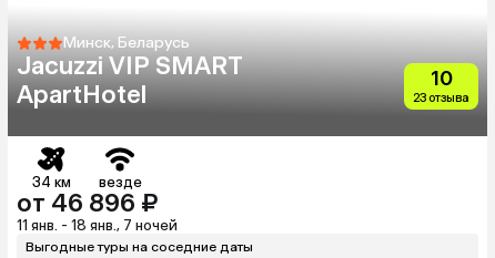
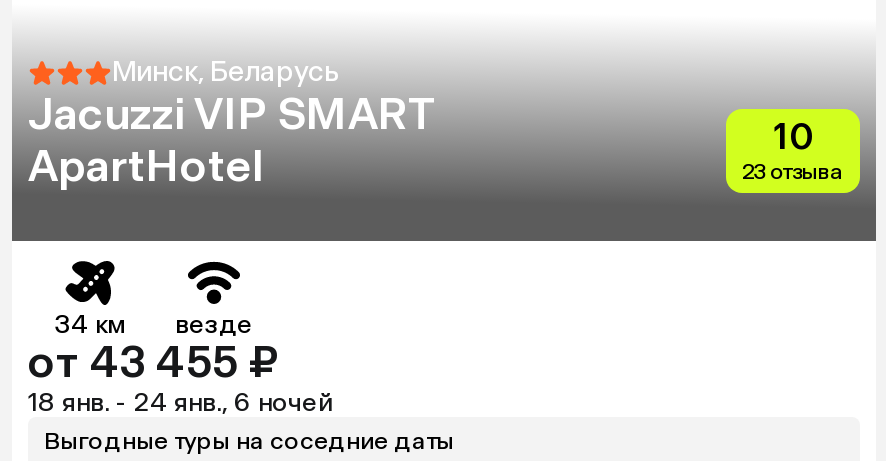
[17,188,158,218] от 46 896 ₽ -> [28,335,278,389] от 43 455 ₽
[17,217,178,234] 11 янв. - 18 янв., 7 ночей -> [28,387,334,417] 18 янв. - 24 янв., 6 ночей

